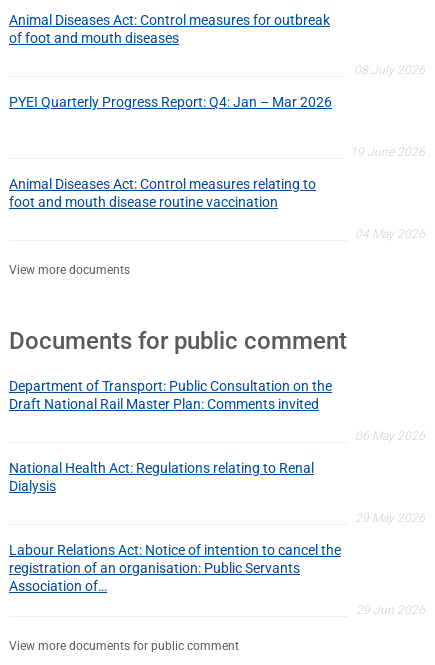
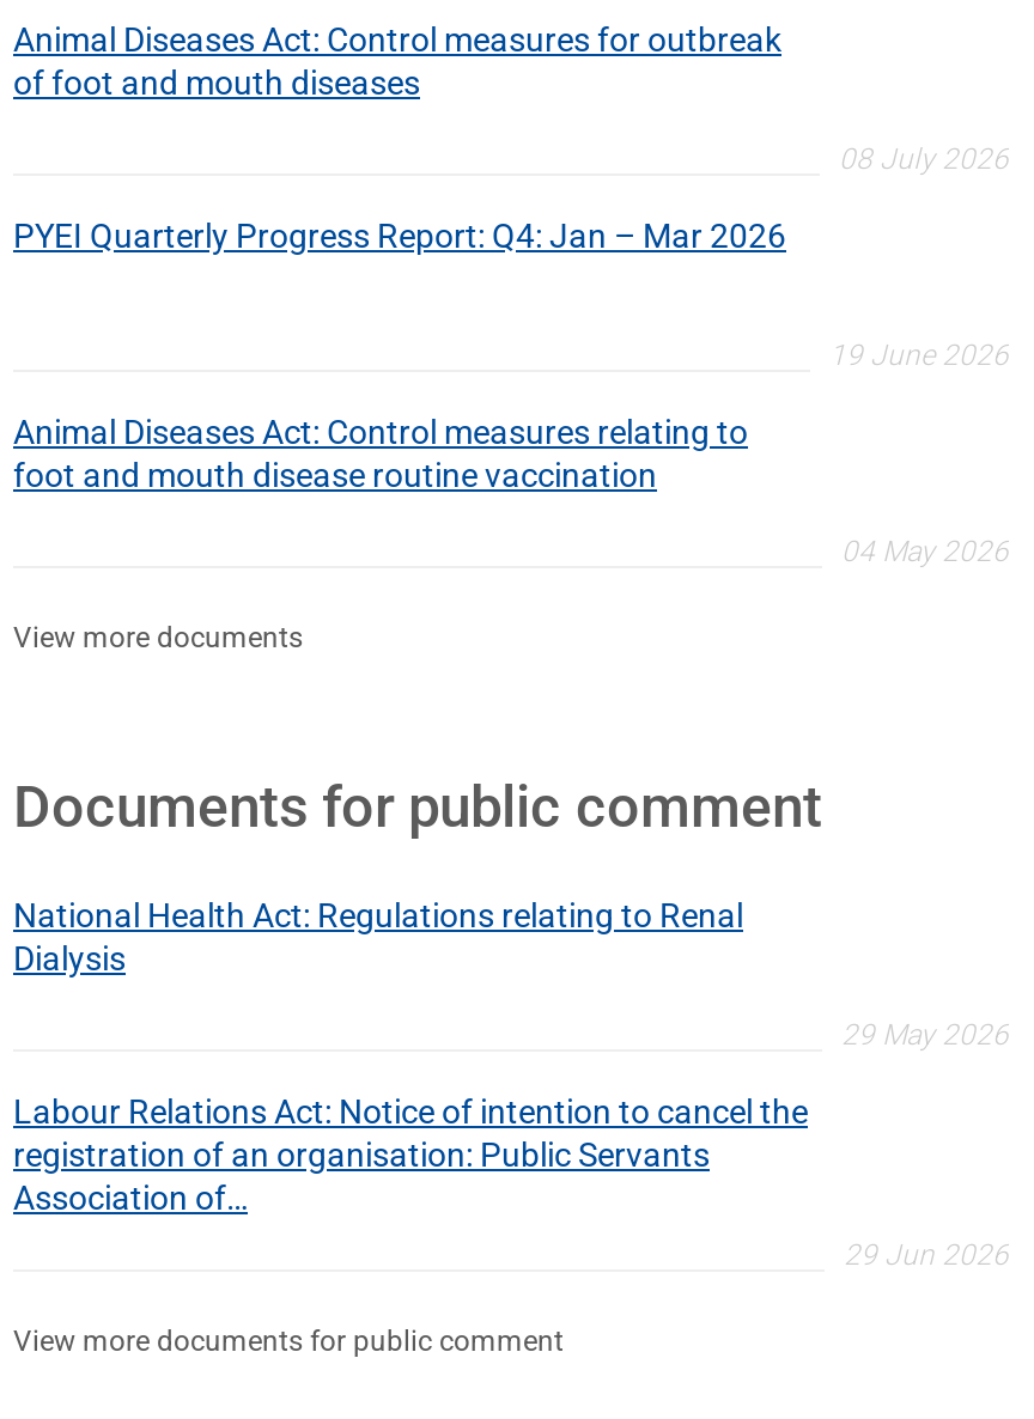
[9,378,425,443] Department of Transport: Public Consultation on the | Draft National Rail Master Plan: Comments invited | 06 May 2026 -> none

